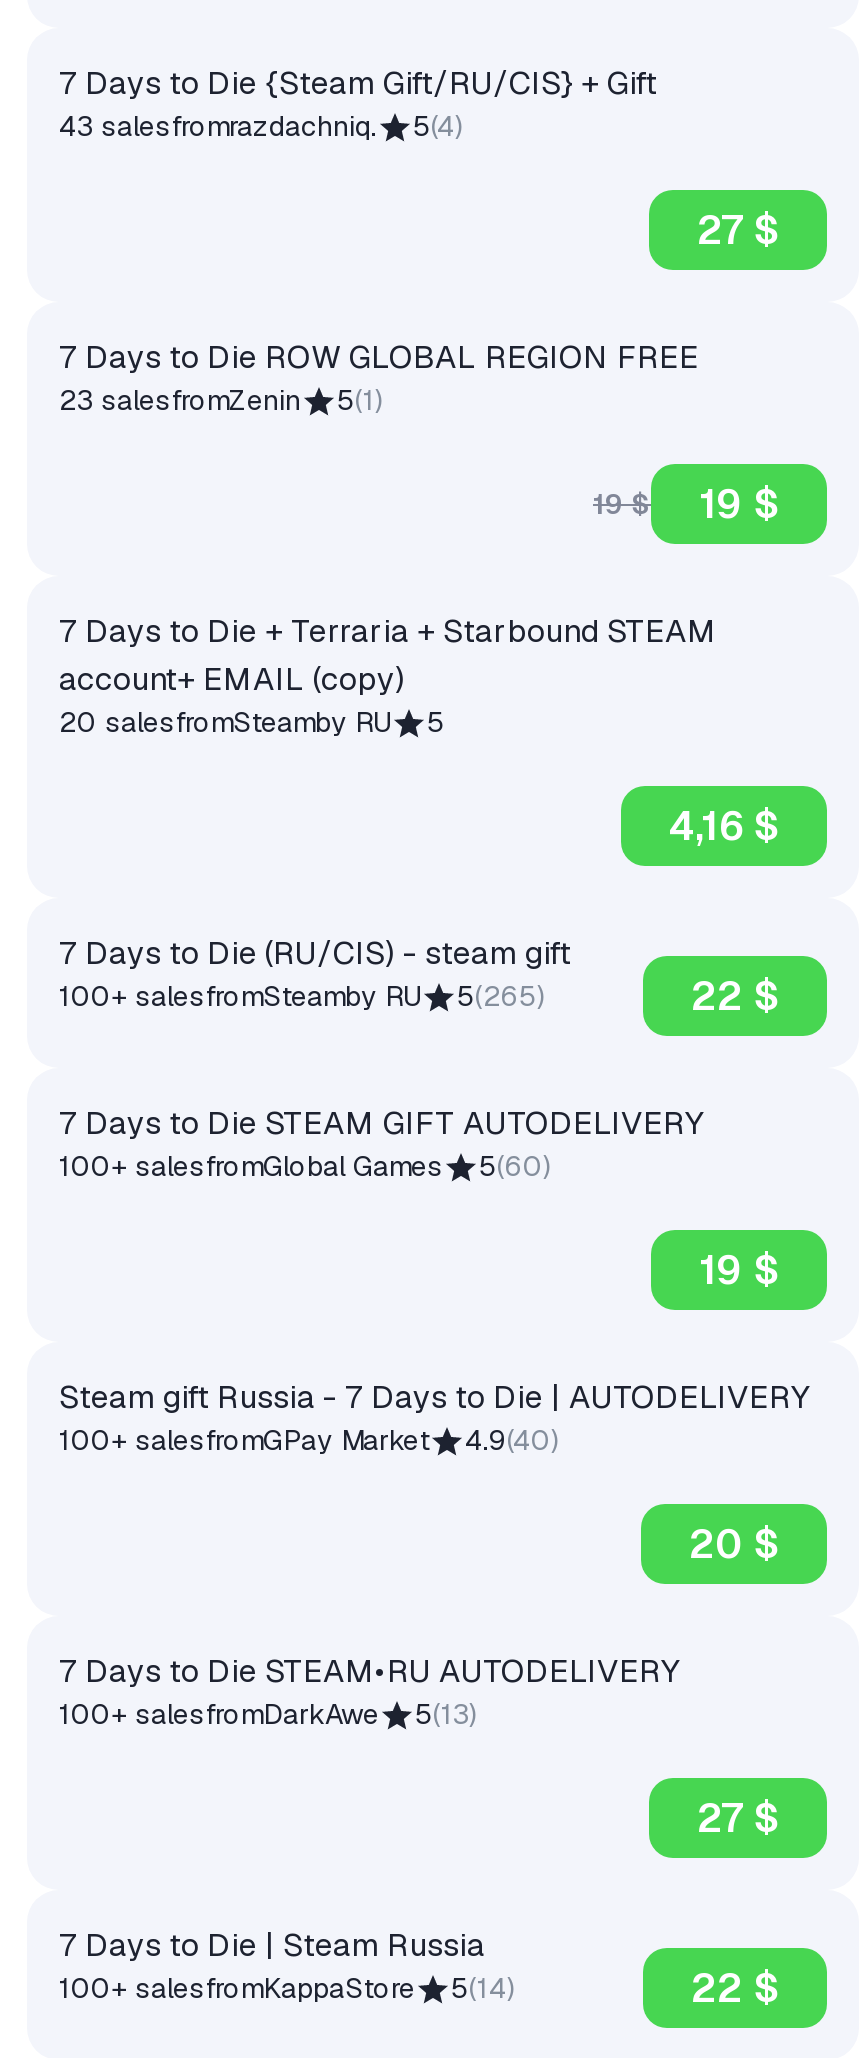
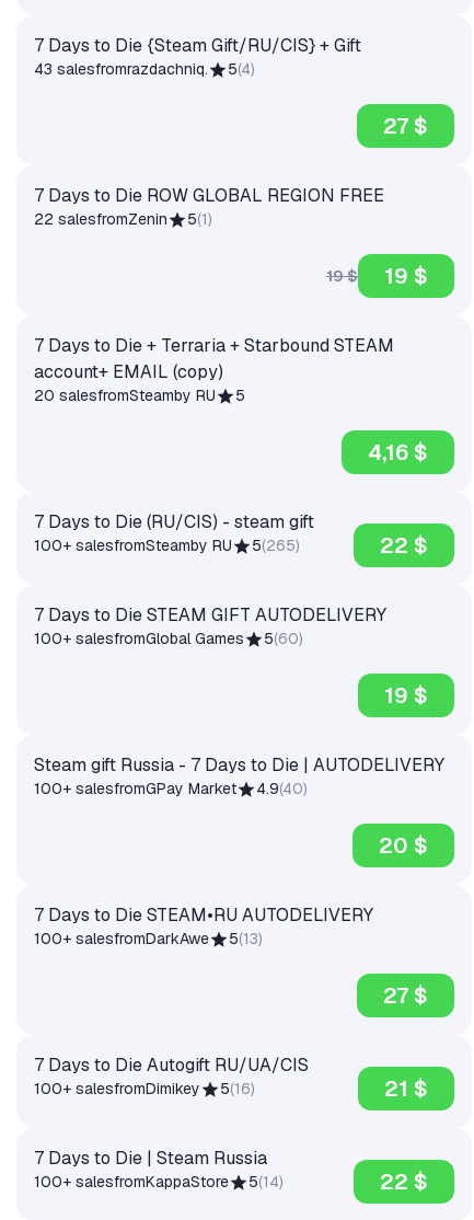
[59,382,301,418] 23 salesfromZenin -> [34,209,167,229] 22 salesfromZenin
none -> [34,1054,428,1102] 7 Days to Die Autogift RU/UA/CIS | 100+ salesfromDimikey | 5(16) | 21 $

